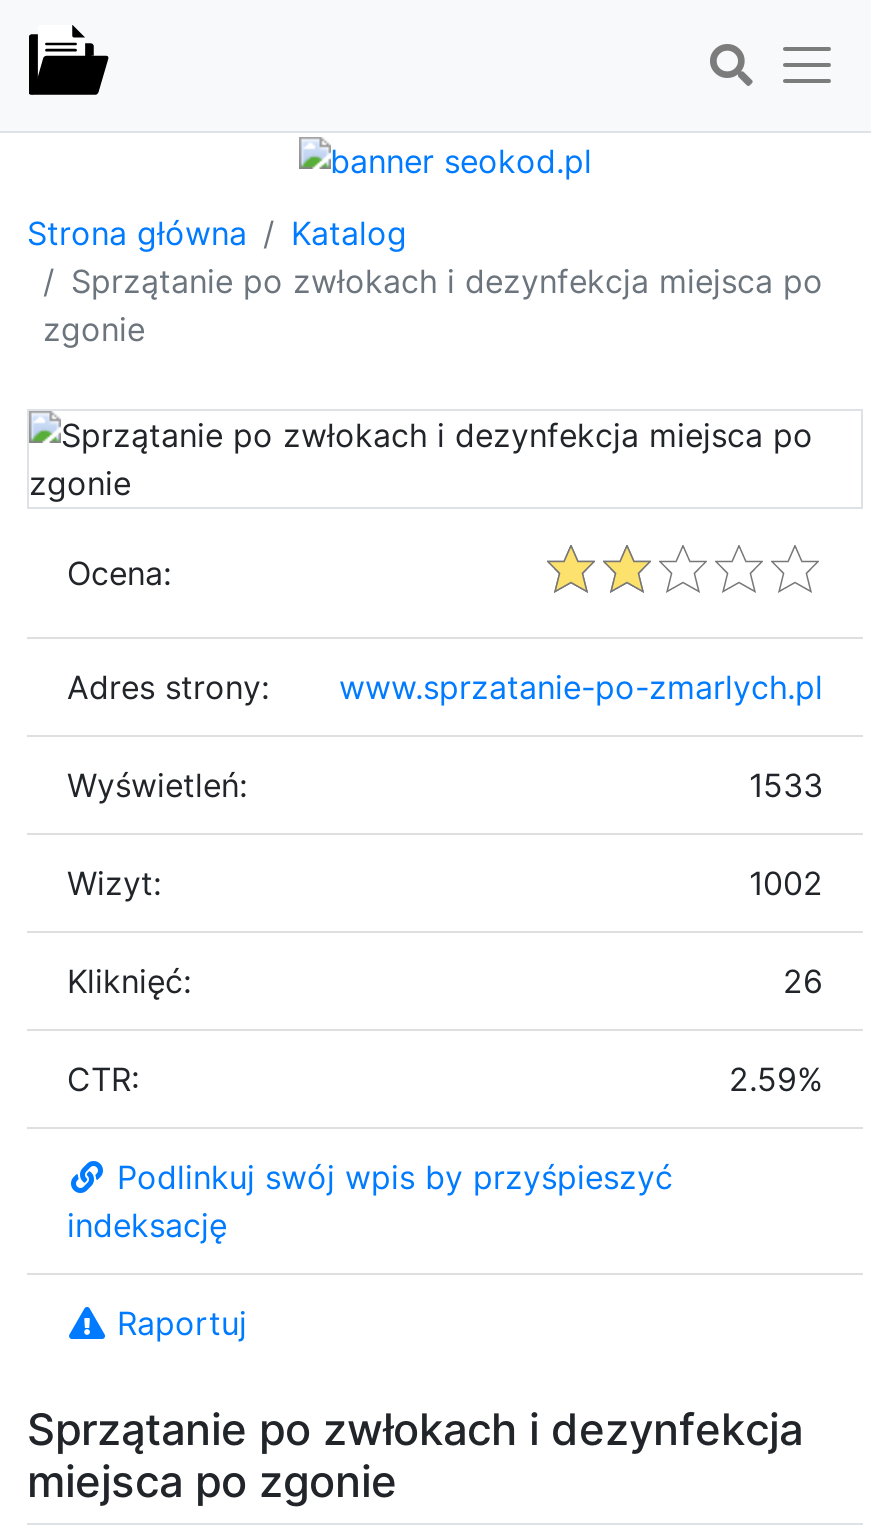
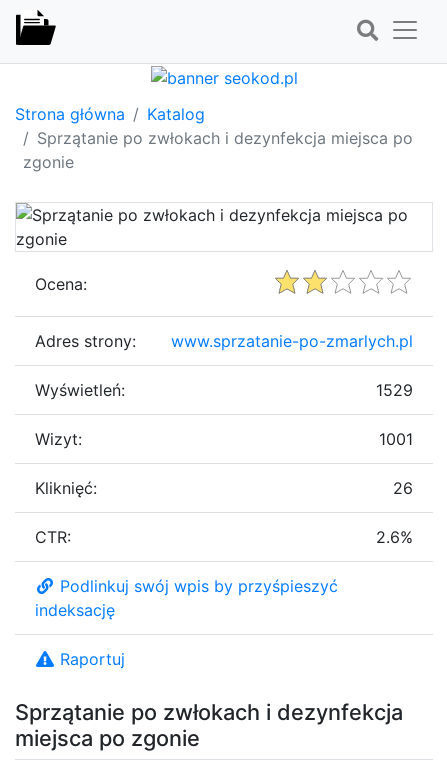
[749,764,823,804] 1533 -> [376,380,413,400] 1529
[749,862,823,902] 1002 -> [379,429,413,449] 1001
[729,1058,823,1098] 2.59% -> [376,527,413,547] 2.6%

